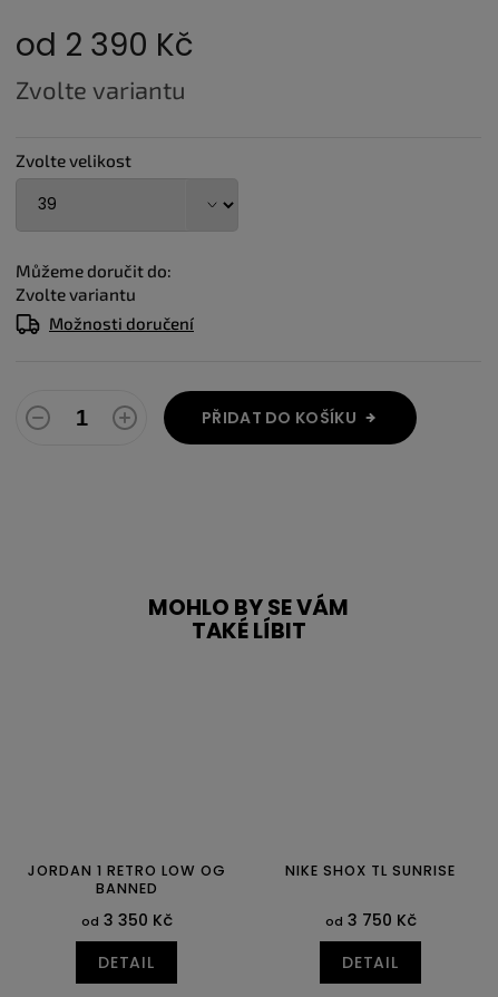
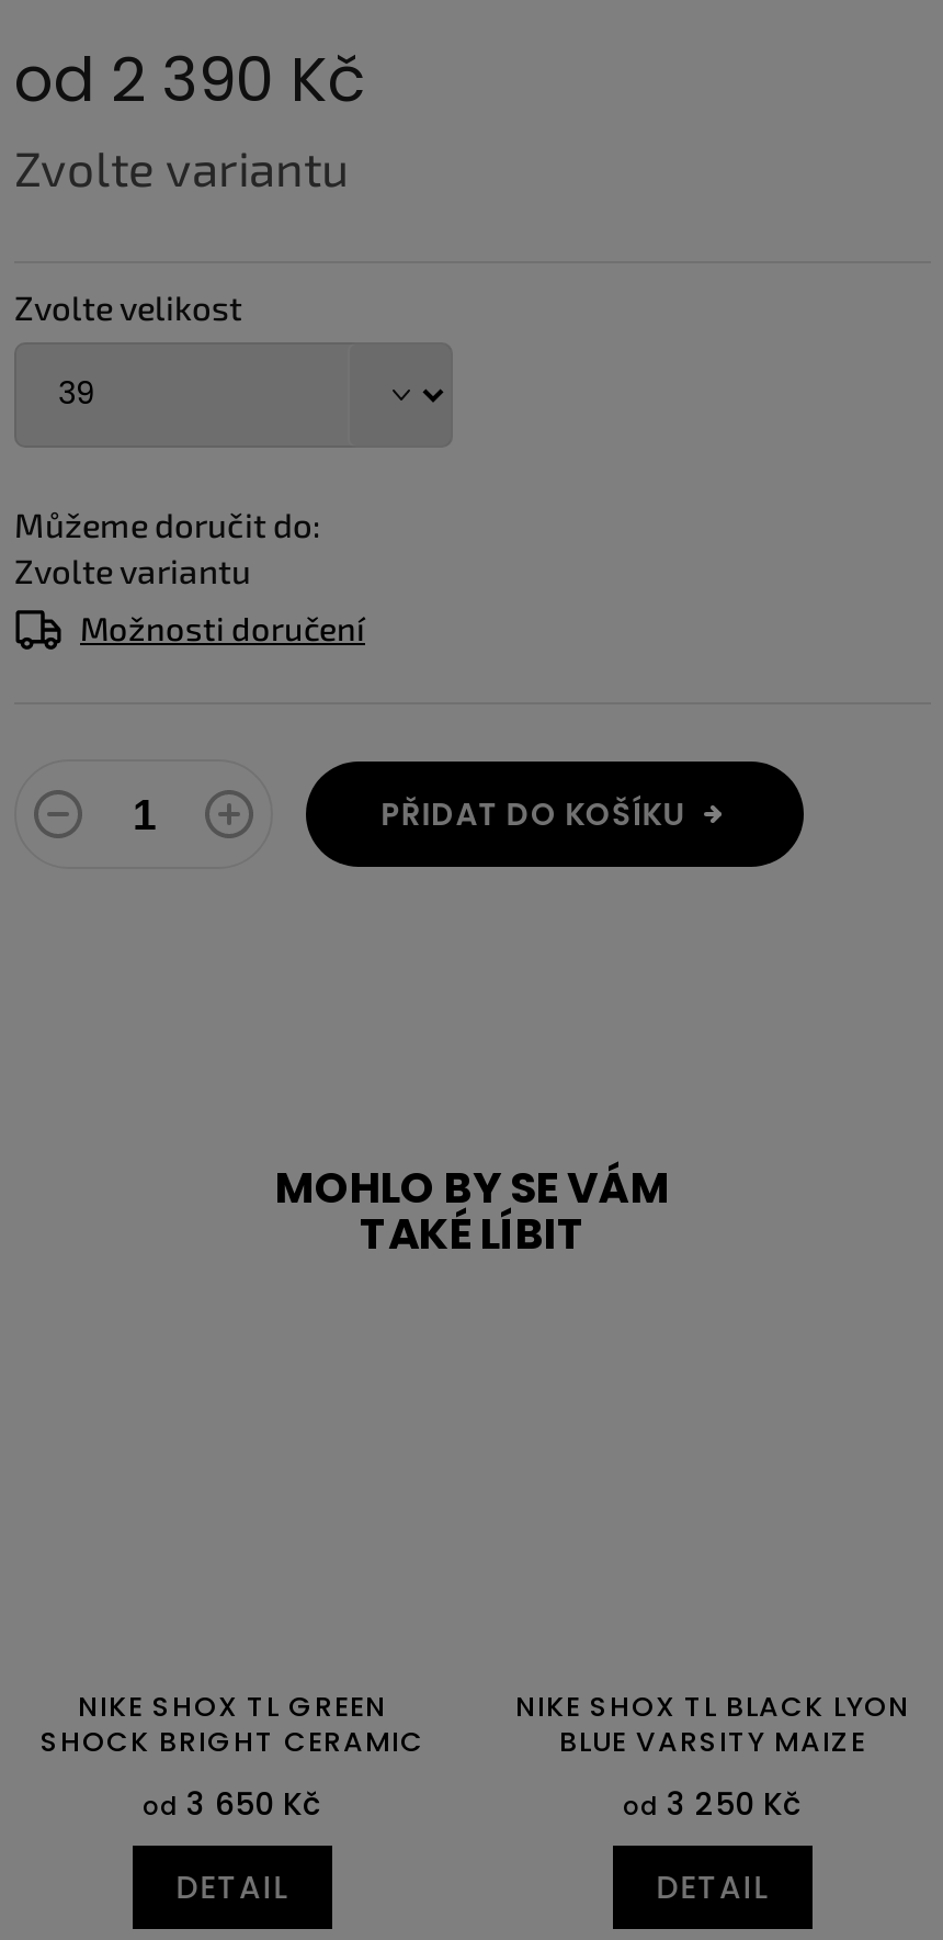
[27,861,226,897] JORDAN 1 RETRO LOW OG | BANNED -> [41,1687,424,1759] NIKE SHOX TL GREEN | SHOCK BRIGHT CERAMIC
[285,861,456,880] NIKE SHOX TL SUNRISE -> [515,1687,910,1759] NIKE SHOX TL BLACK LYON | BLUE VARSITY MAIZE
[81,909,172,931] od 3 350 Kč -> [143,1781,322,1825] od 3 650 Kč
[325,909,416,931] od 3 750 Kč -> [623,1781,803,1825] od 3 250 Kč

